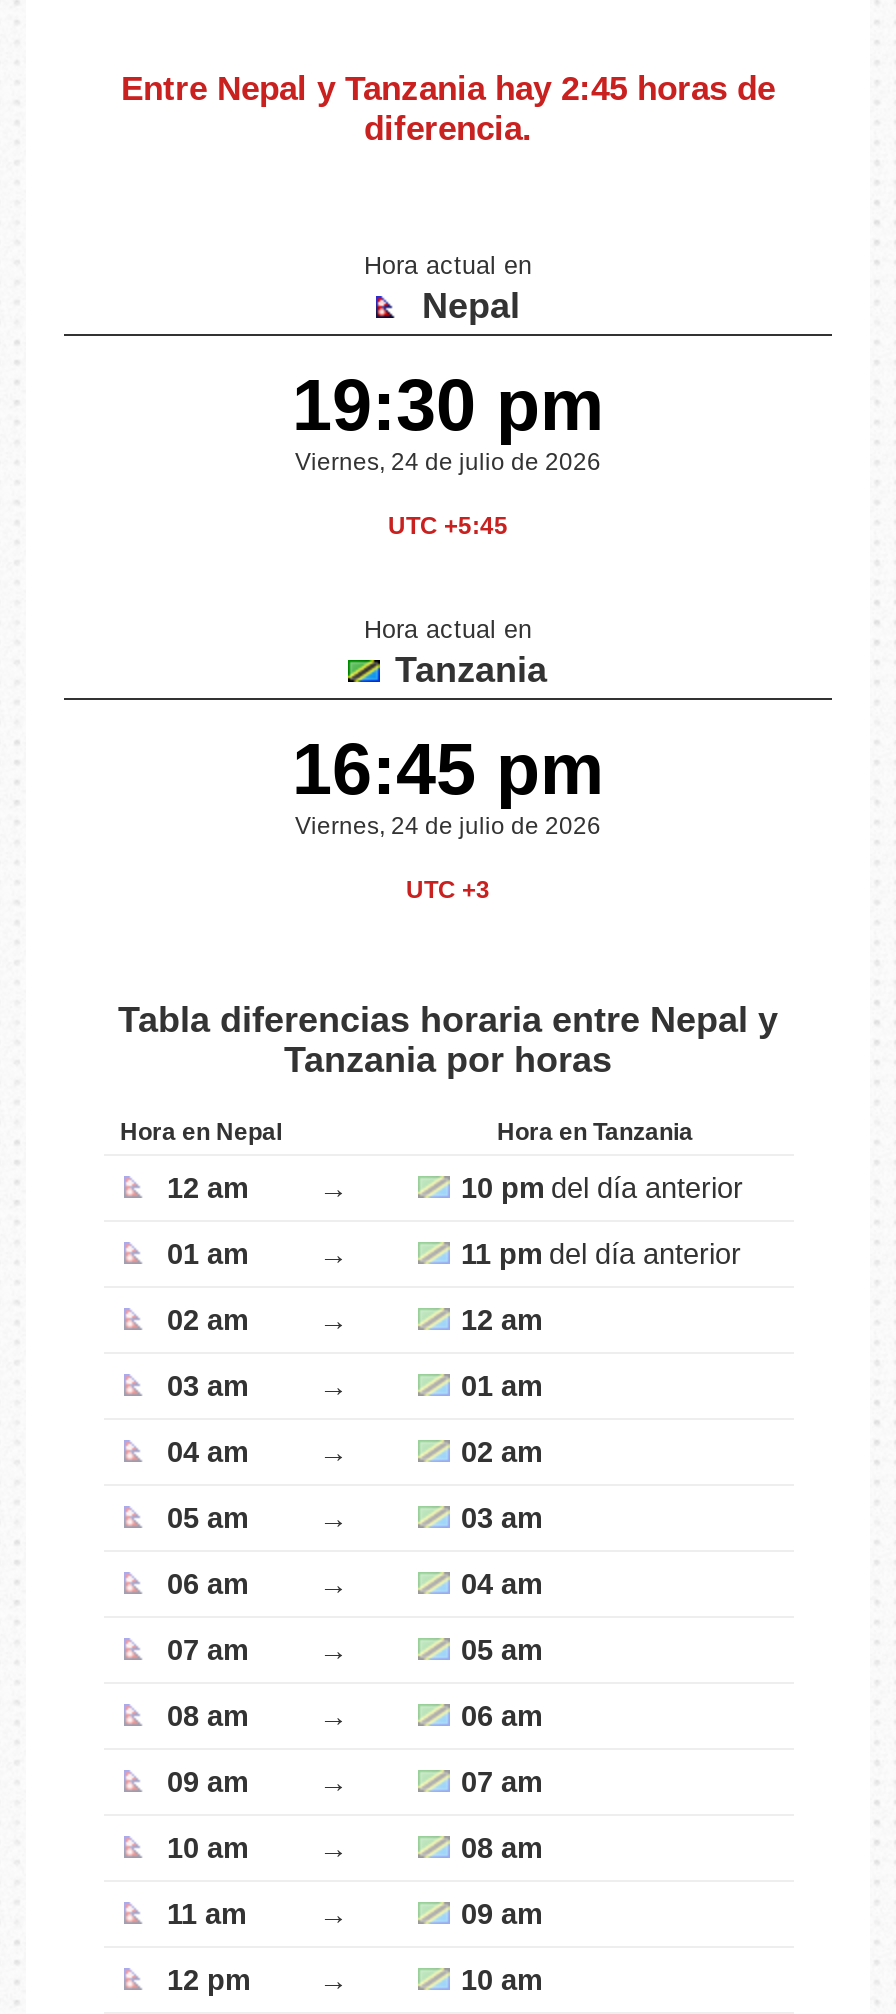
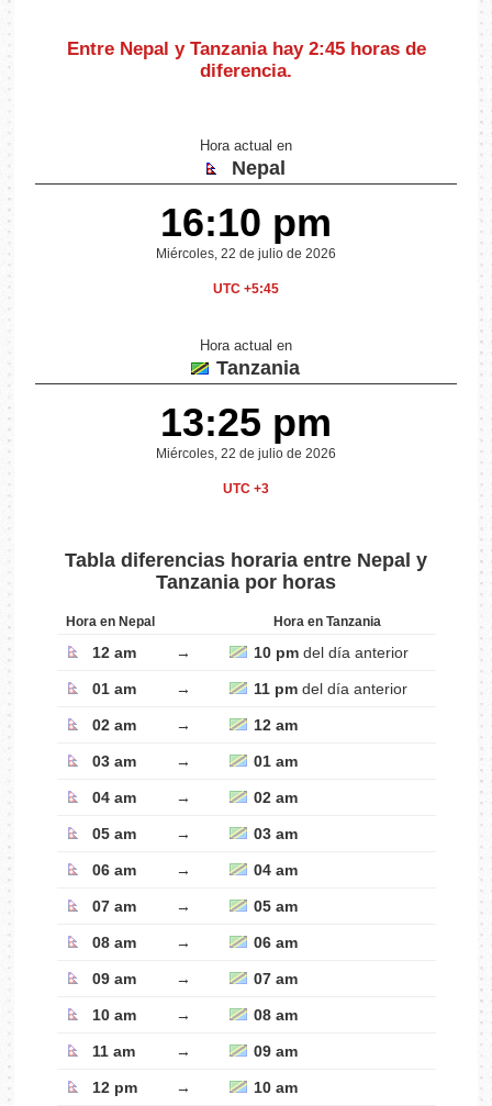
[292,365,604,447] 19:30 pm -> [160,200,332,245] 16:10 pm
[295,449,601,477] Viernes, 24 de julio de 2026 -> [156,246,336,262] Miércoles, 22 de julio de 2026
[292,728,604,810] 16:45 pm -> [160,400,332,445] 13:25 pm
[295,812,601,840] Viernes, 24 de julio de 2026 -> [156,446,336,462] Miércoles, 22 de julio de 2026

